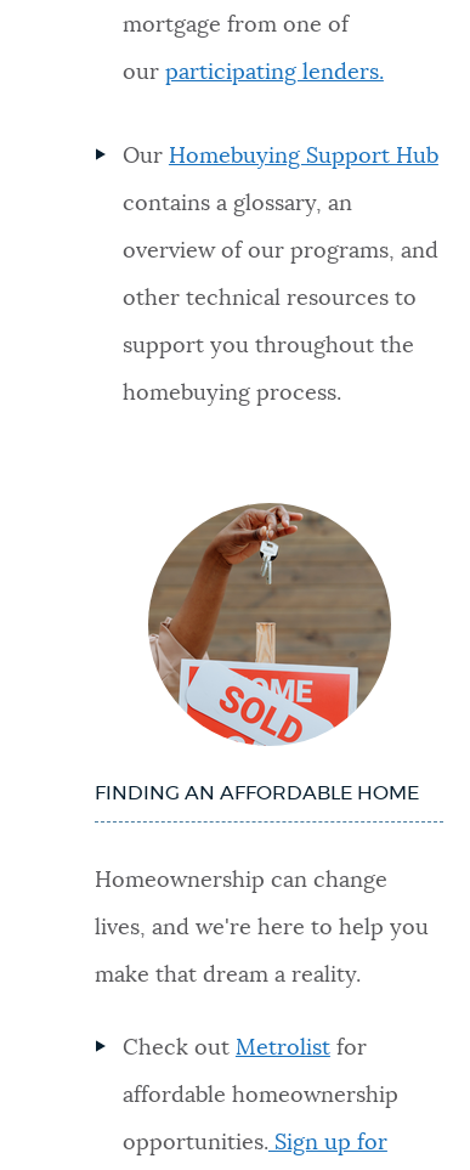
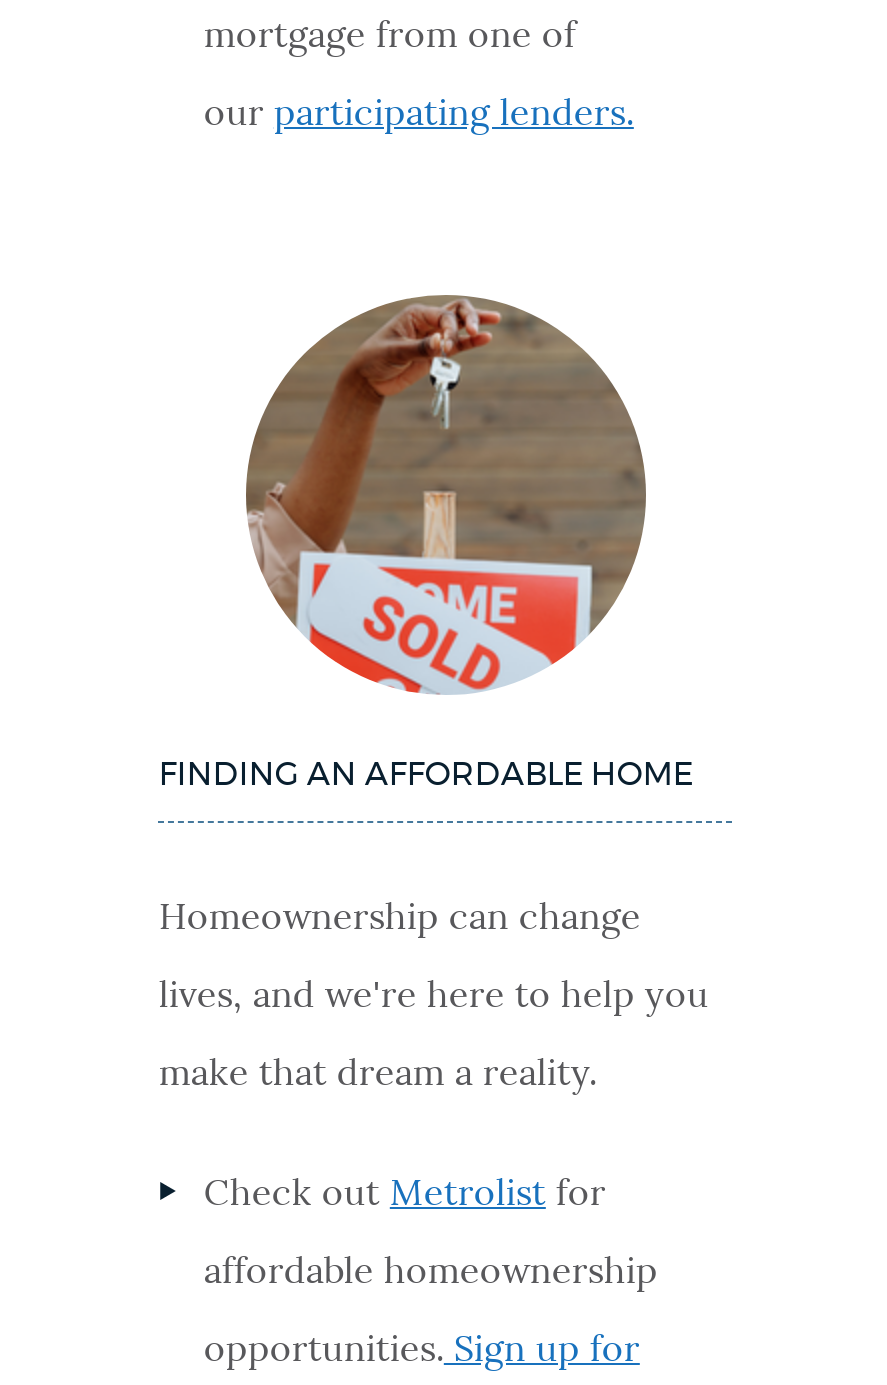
[123,145,438,404] Our Homebuying Support Hub | contains a glossary, an | overview of our programs, and | other technical resources to | support you throughout the | homebuying process. -> none

